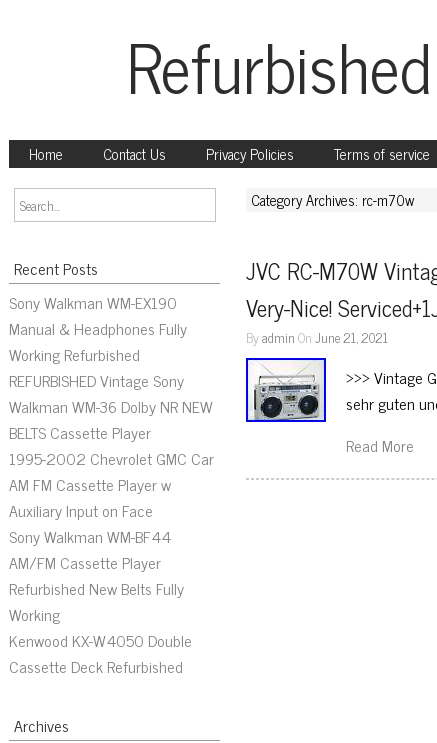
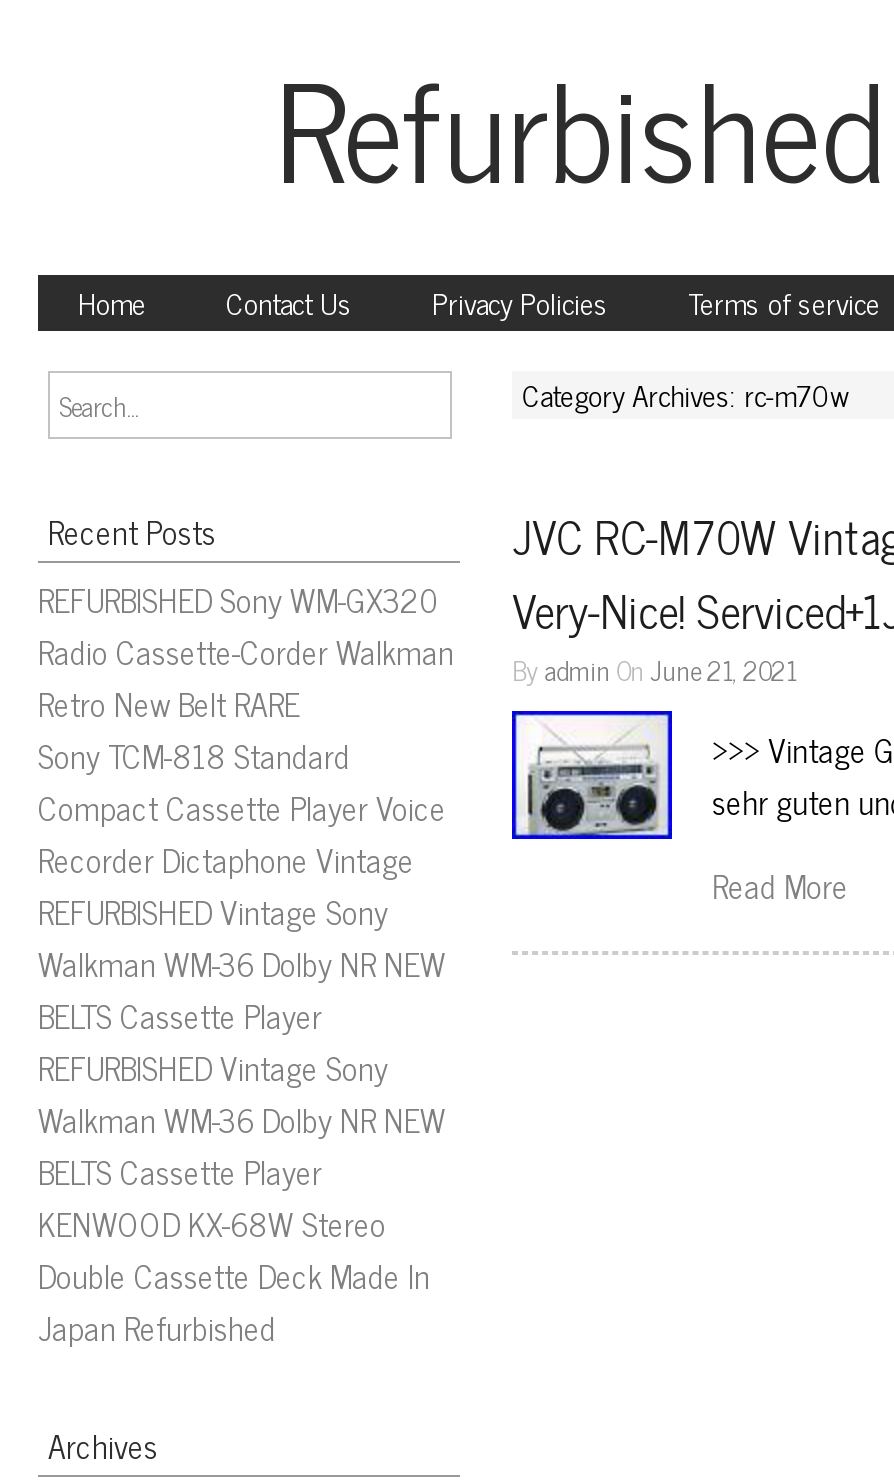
[9,289,187,367] Sony Walkman WM-EX190 | Manual & Headphones Fully | Working Refurbished -> [38,573,454,885] REFURBISHED Sony WM-GX320 | Radio Cassette-Corder Walkman | Retro New Belt RARE | Sony TCM-818 Standard | Compact Cassette Player Voice | Recorder Dictaphone Vintage
moved [9,367,213,445] -> [38,885,446,1041]: REFURBISHED Vintage Sony | Walkman WM-36 Dolby NR NEW | BELTS Cassette Player
[9,445,214,679] 1995-2002 Chevrolet GMC Car | AM FM Cassette Player w | Auxiliary Input on Face | Sony Walkman WM-BF44 | AM/FM Cassette Player | Refurbished New Belts Fully | Working | Kenwood KX-W4050 Double | Cassette Deck Refurbished -> [38,1041,446,1353] REFURBISHED Vintage Sony | Walkman WM-36 Dolby NR NEW | BELTS Cassette Player | KENWOOD KX-68W Stereo | Double Cassette Deck Made In | Japan Refurbished

